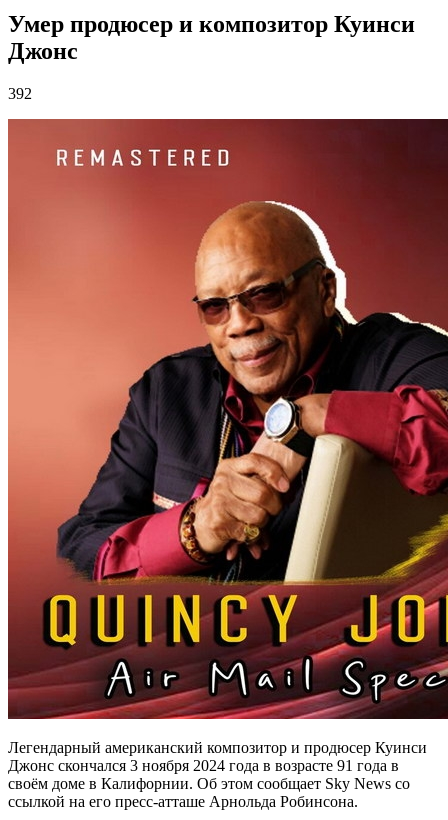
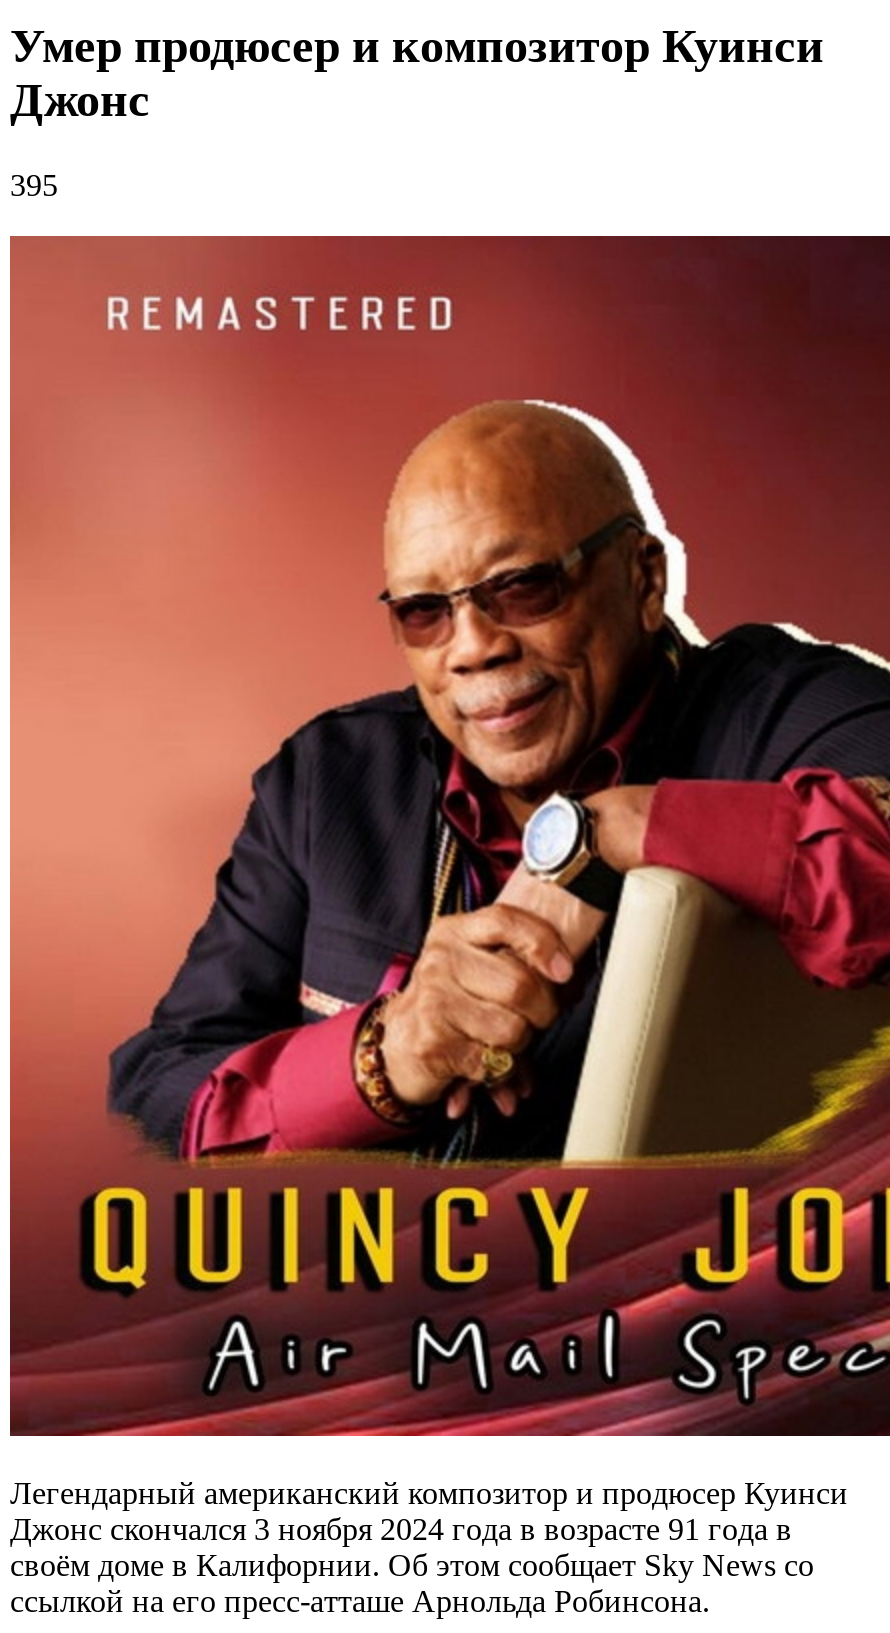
[8,85,32,102] 392 -> [10,168,58,202] 395

